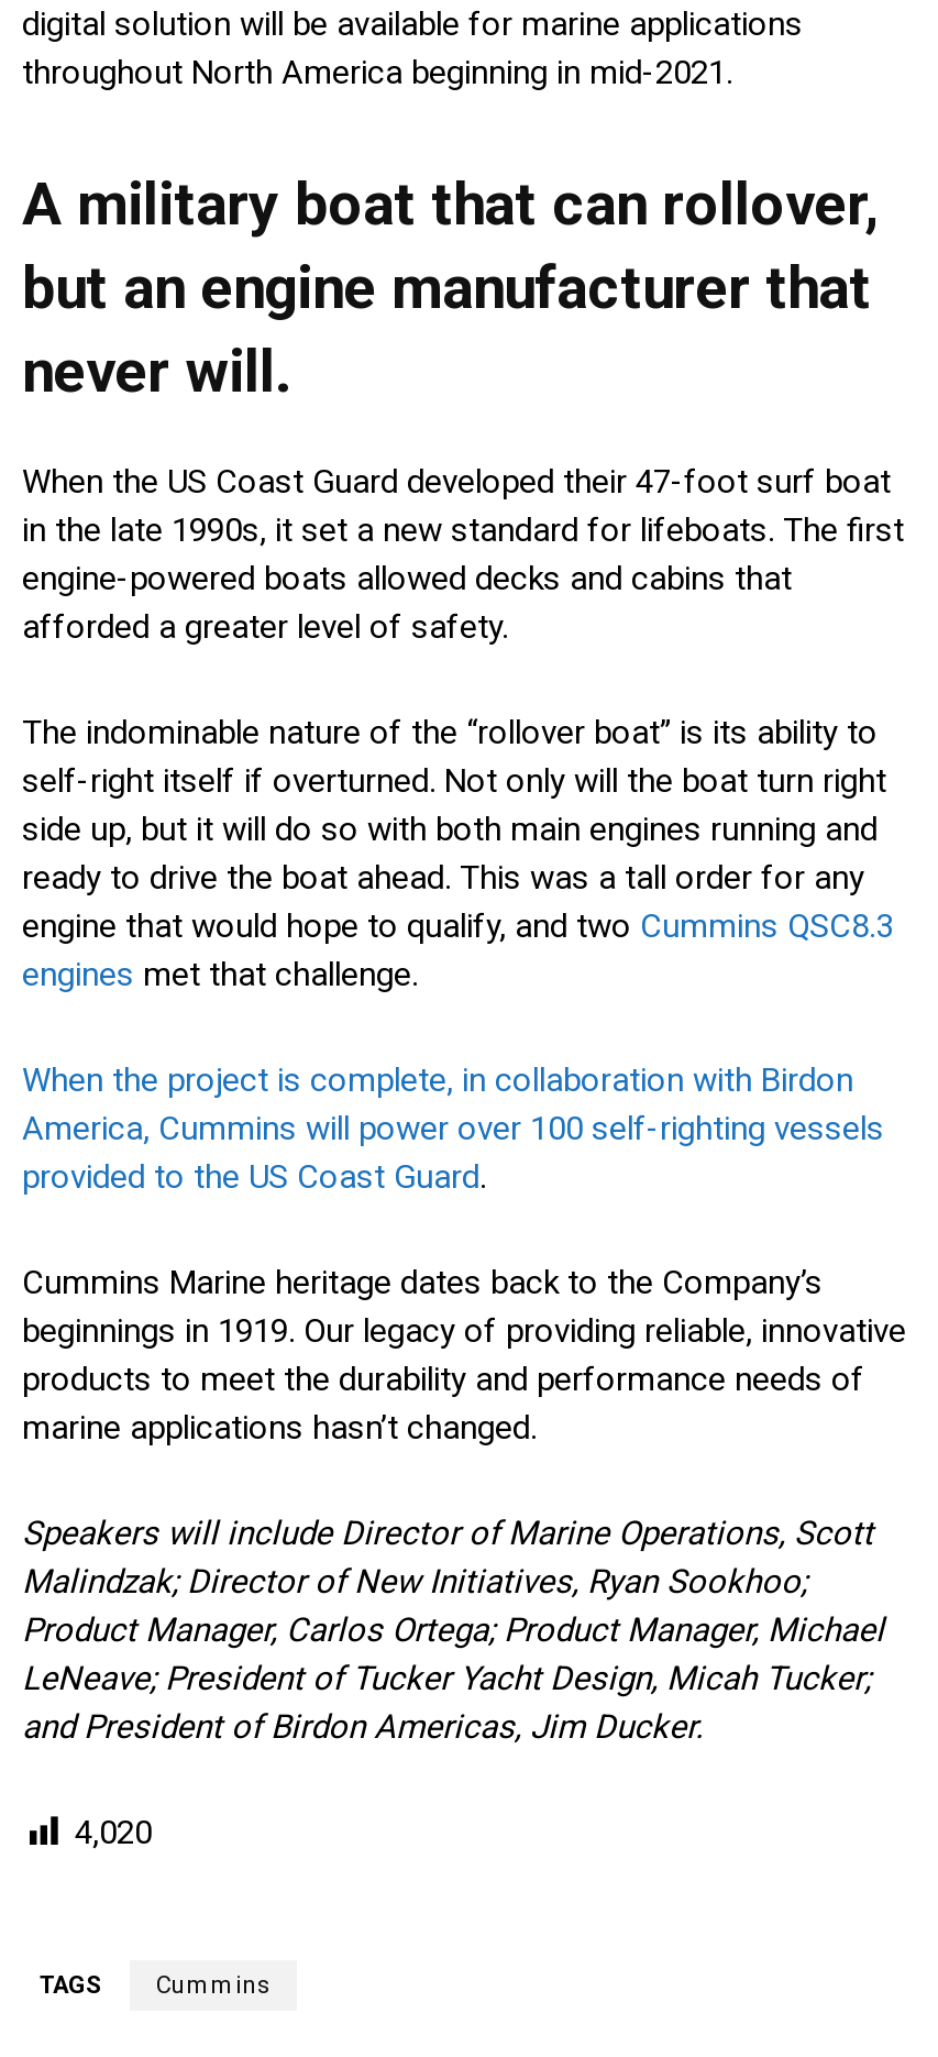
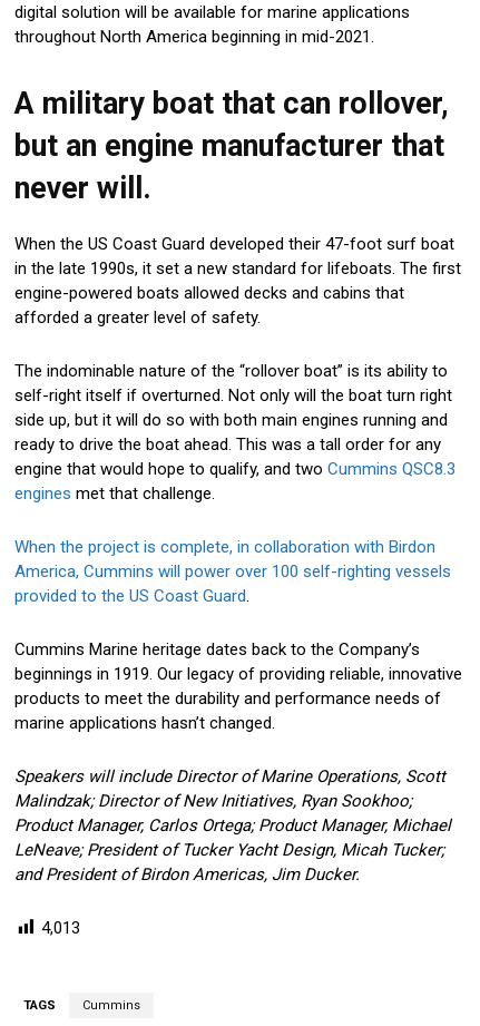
[75,1813,152,1853] 4,020 -> [41,918,80,938] 4,013

